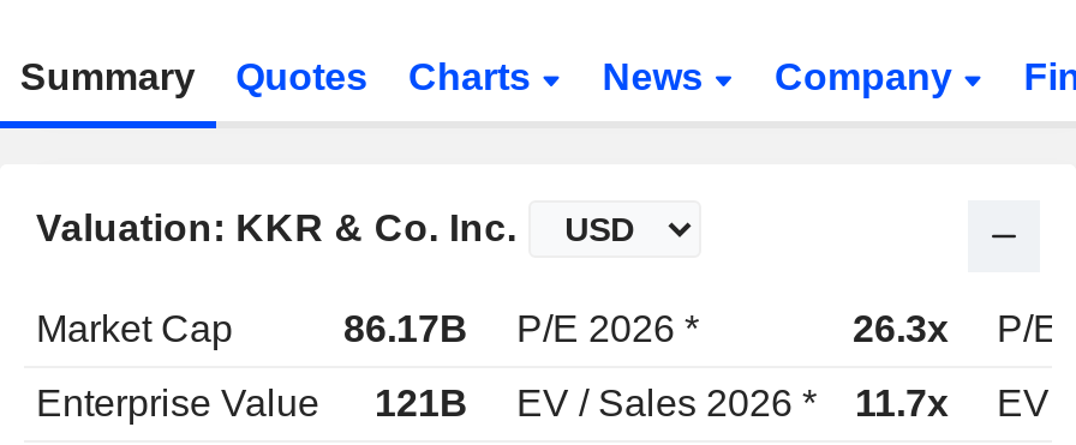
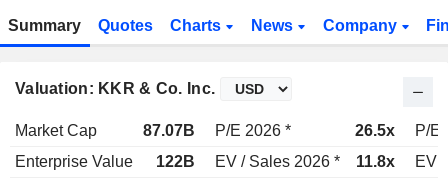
[343,308,699,349] 86.17B P/E 2026 * -> [143,122,291,139] 87.07B P/E 2026 *
[853,308,949,349] 26.3x -> [355,122,395,139] 26.5x
[375,383,468,423] 121B -> [156,153,195,170] 122B
[855,383,949,423] 11.7x -> [356,153,395,170] 11.8x

